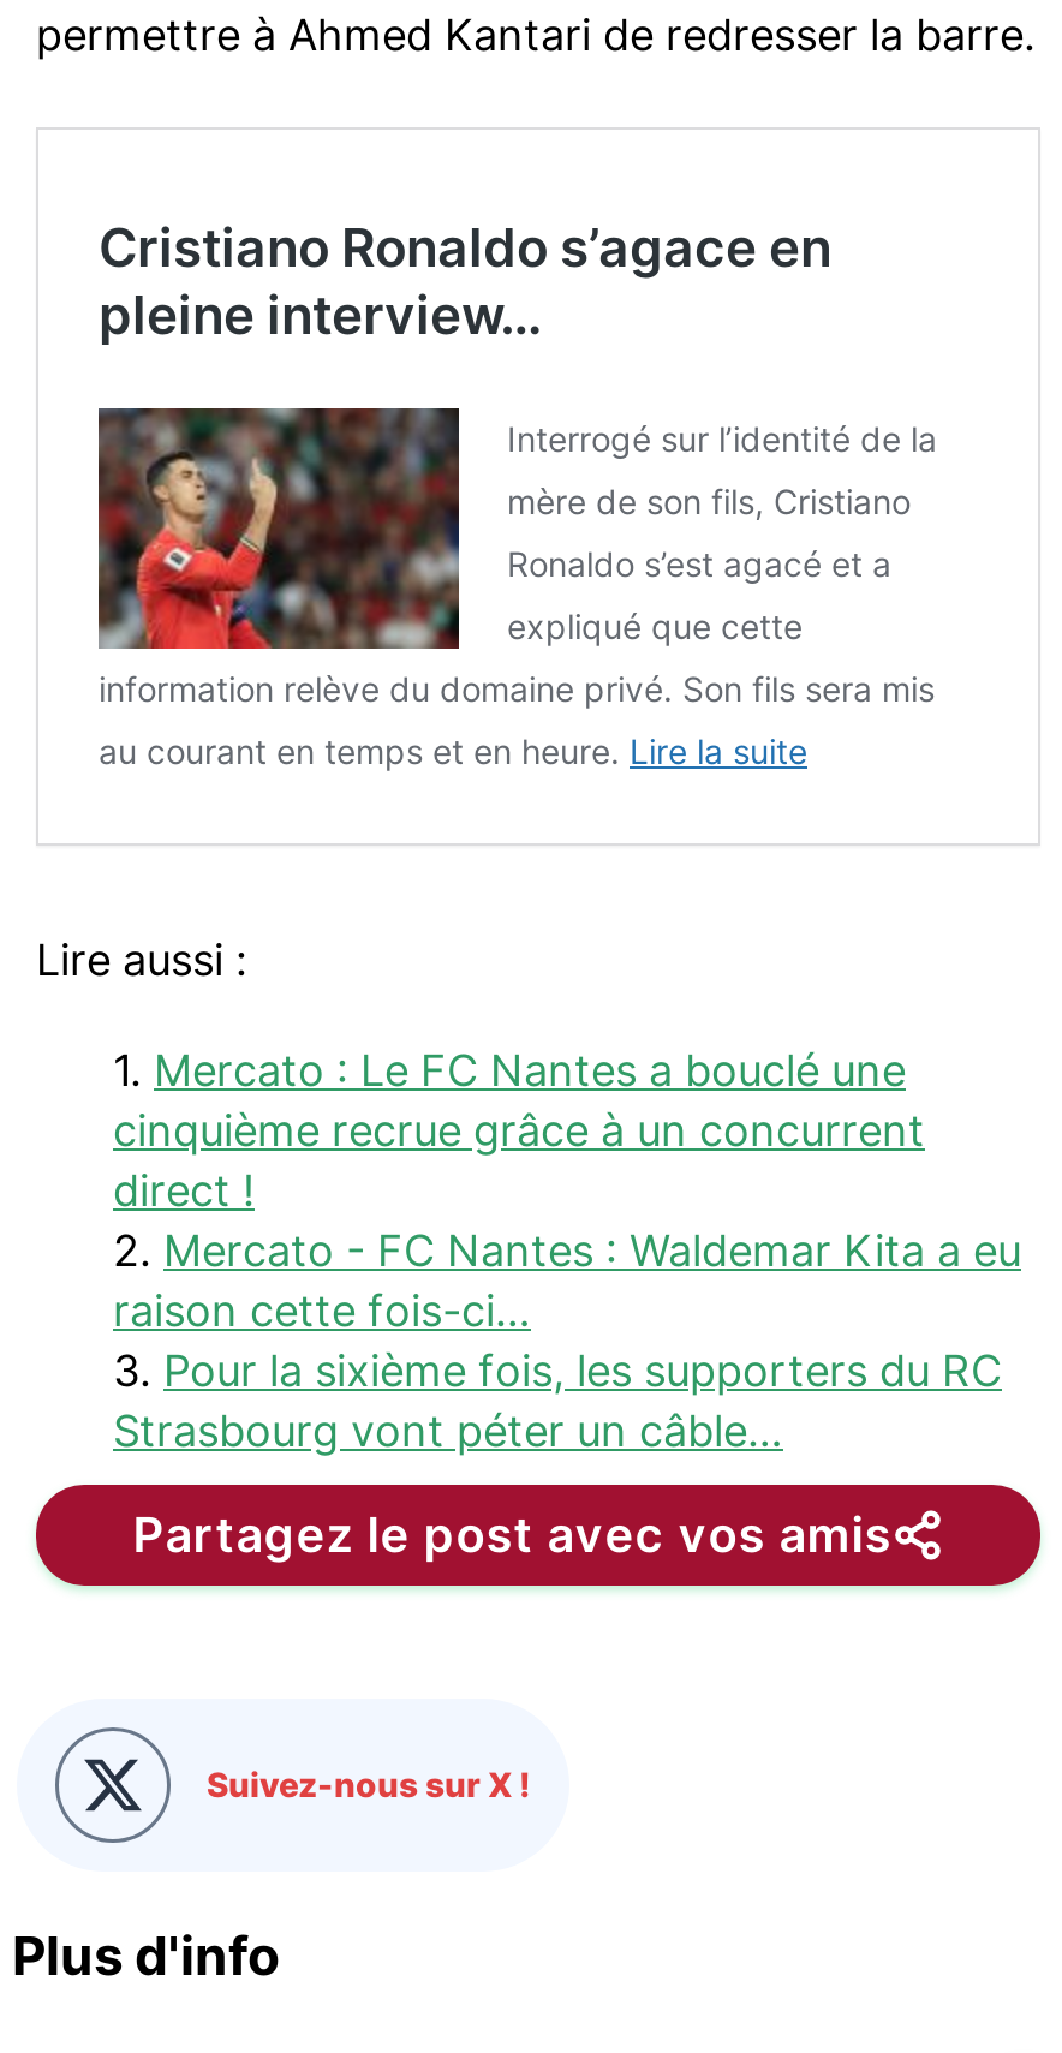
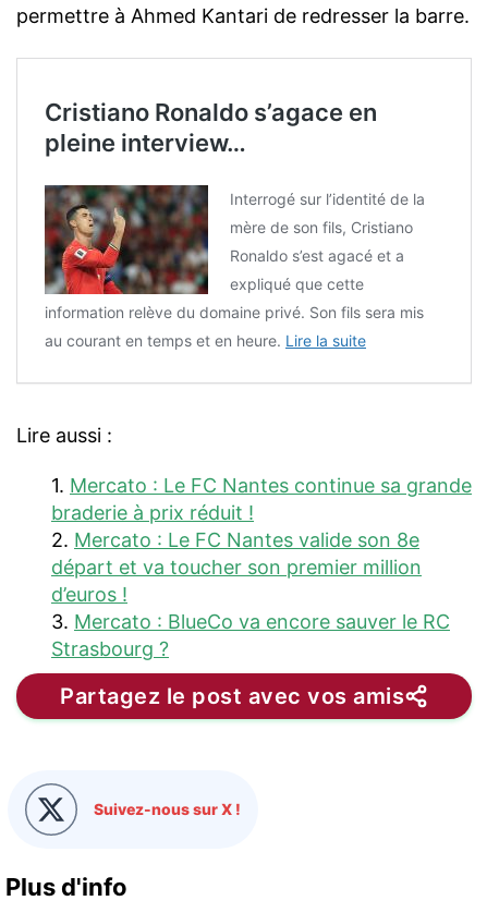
[113,1045,1021,1456] 1. Mercato : Le FC Nantes a bouclé une | cinquième recrue grâce à un concurrent | direct ! | 2. Mercato - FC Nantes : Waldemar Kita a eu | raison cette fois-ci… | 3. Pour la sixième fois, les supporters du RC | Strasbourg vont péter un câble… -> [51,474,472,660] 1. Mercato : Le FC Nantes continue sa grande | braderie à prix réduit ! | 2. Mercato : Le FC Nantes valide son 8e | départ et va toucher son premier million | d’euros ! | 3. Mercato : BlueCo va encore sauver le RC | Strasbourg ?

